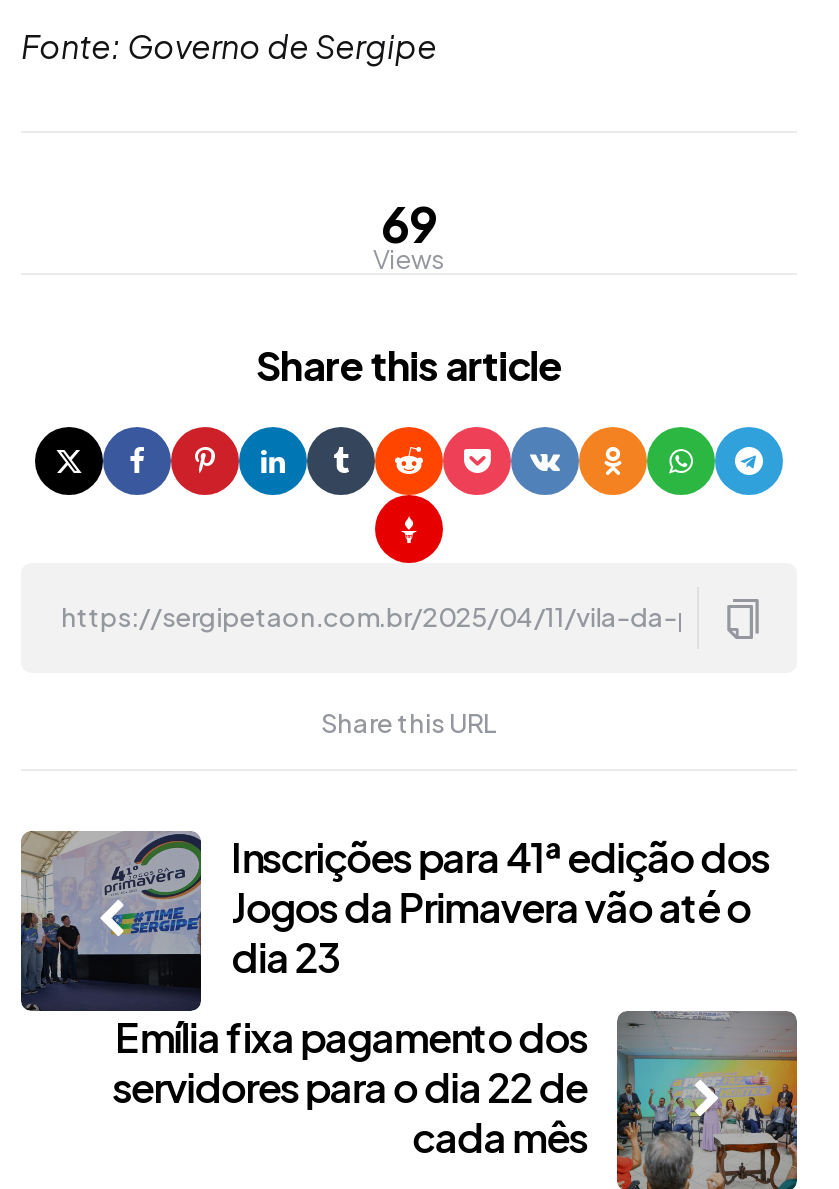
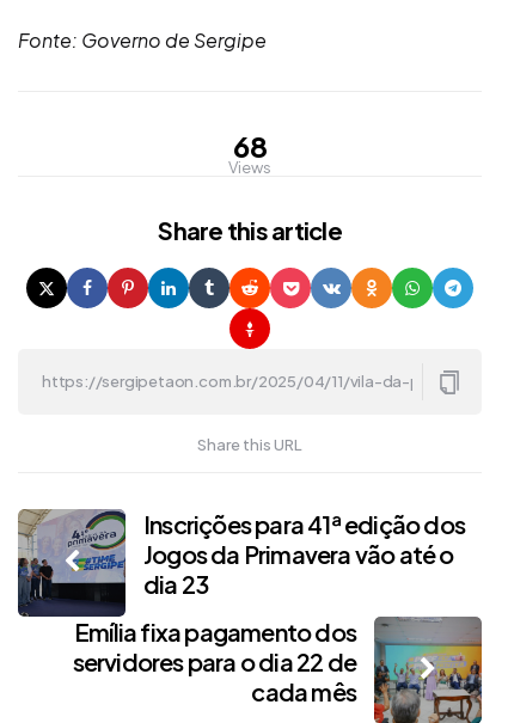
[381,193,437,253] 69 -> [232,128,267,164] 68

